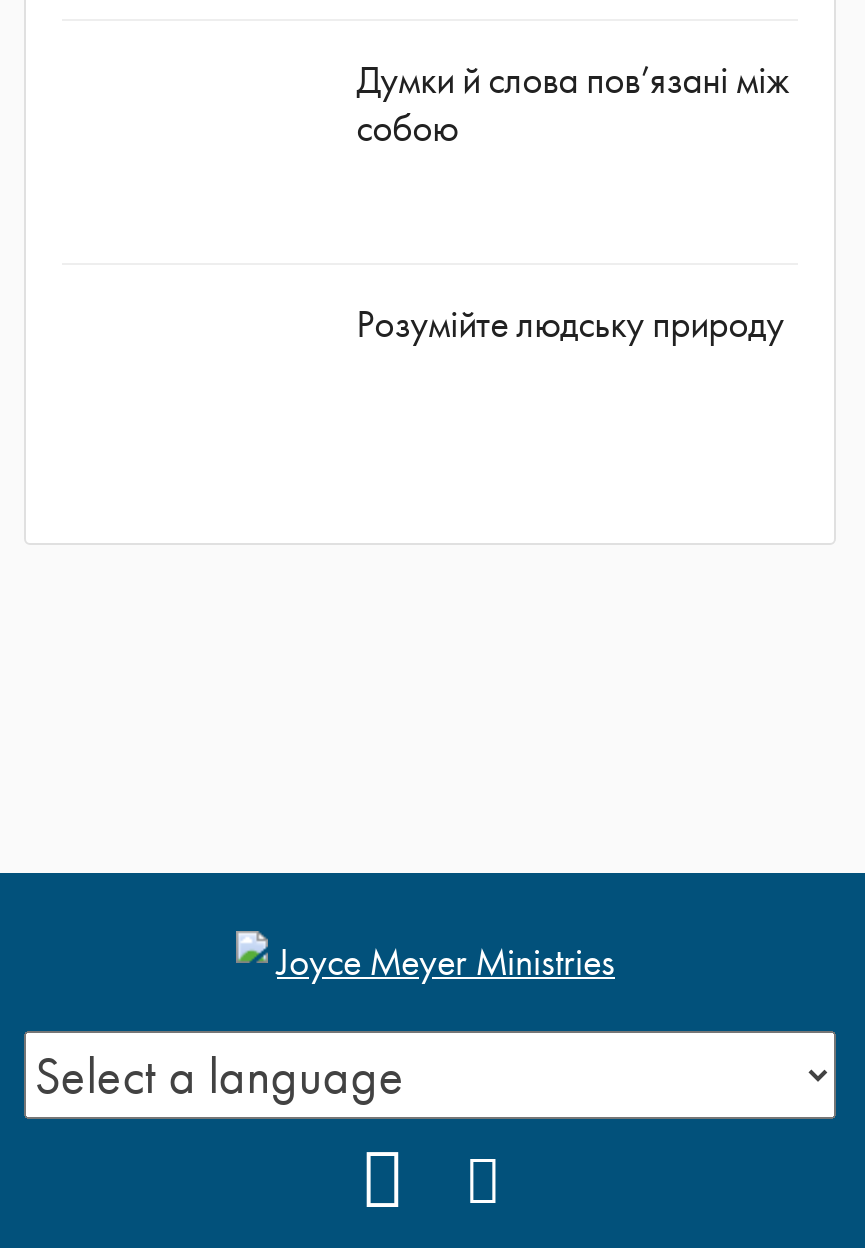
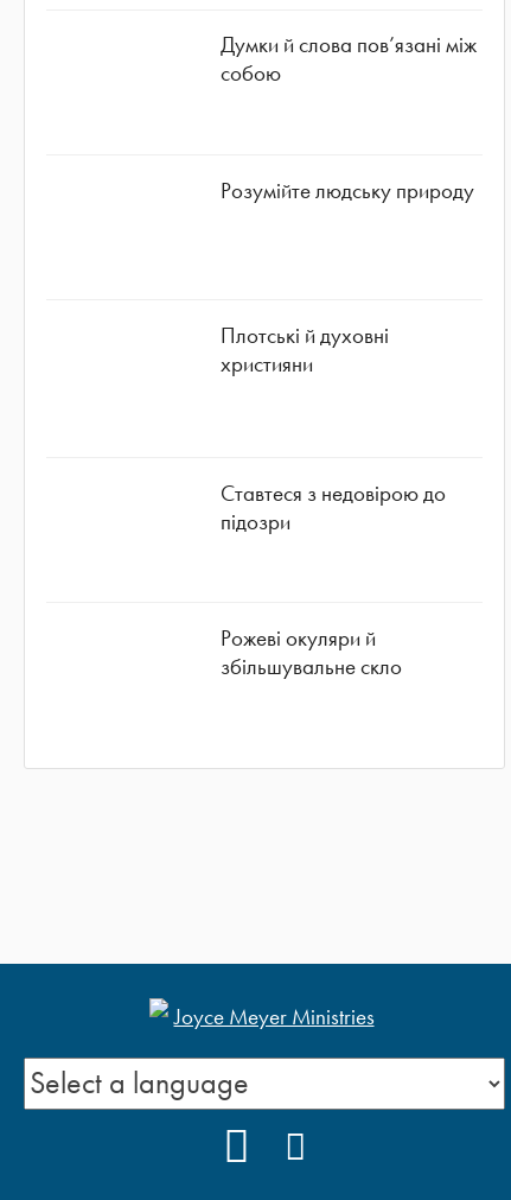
none -> [221,320,389,378] Плотські й духовні | християни
none -> [221,478,446,536] Ставтеся з недовірою до | підозри
none -> [221,623,402,681] Рожеві окуляри й | збільшувальне скло

